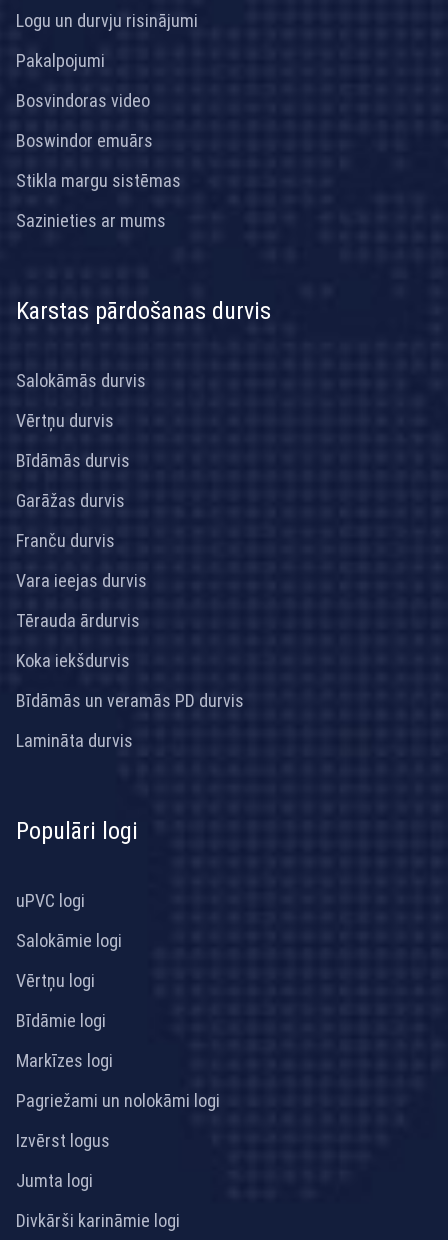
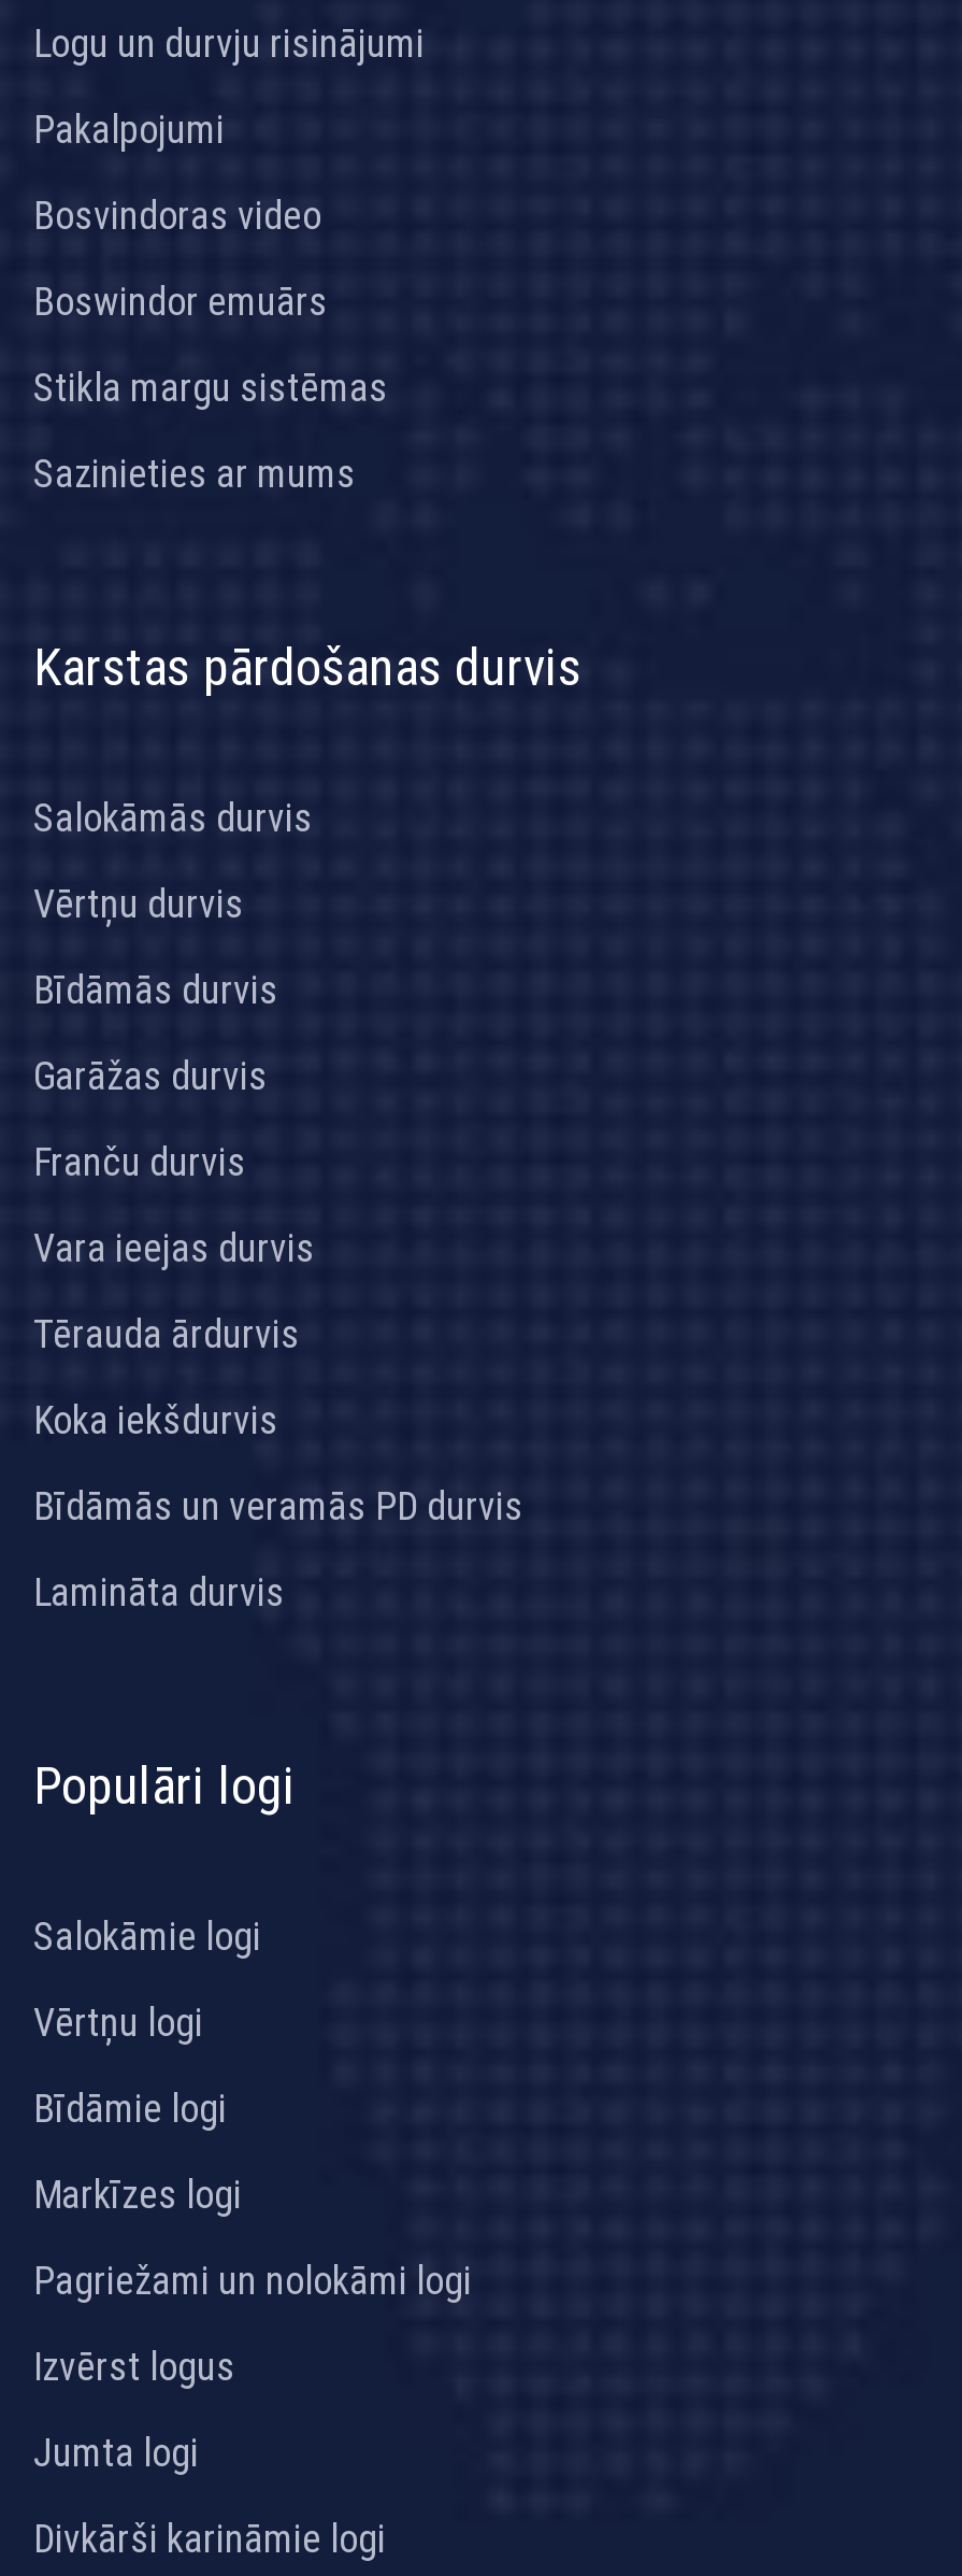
[16,890,85,911] uPVC logi -> none

